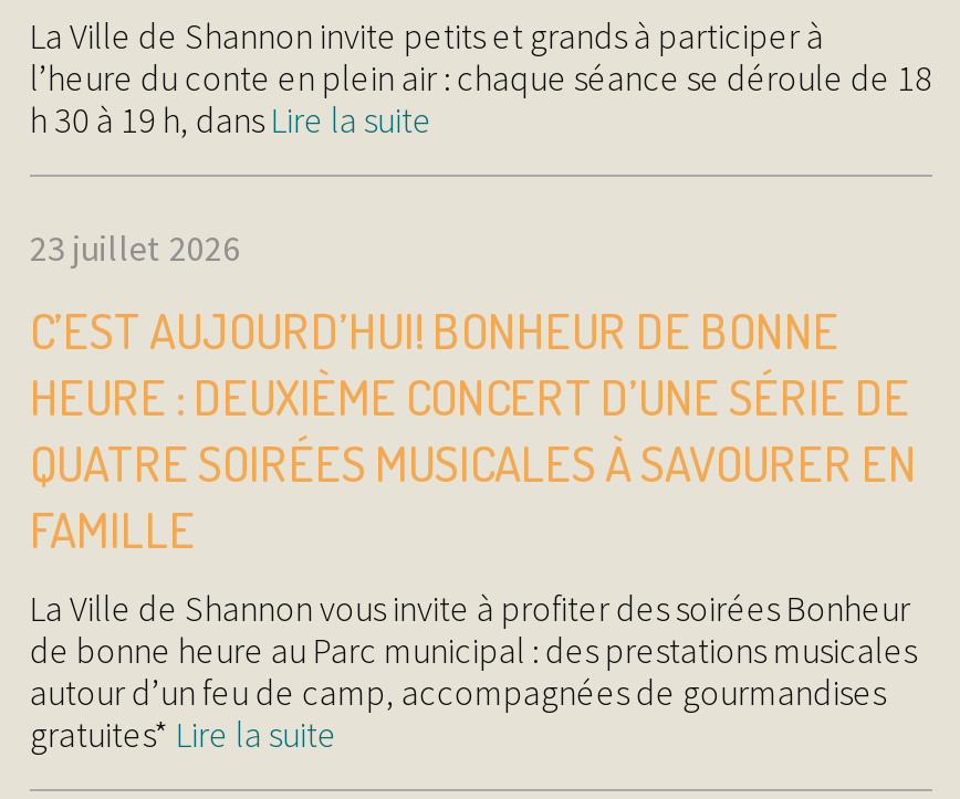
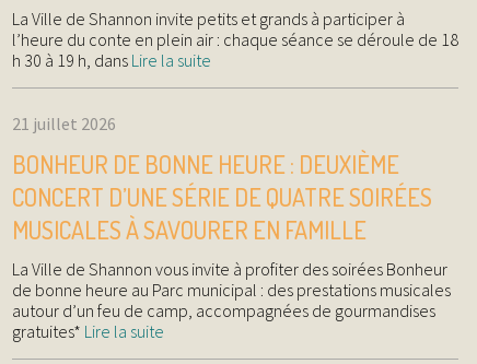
[30,225,240,270] 23 juillet 2026 -> [12,113,116,134] 21 juillet 2026
[30,298,917,559] C’EST AUJOURD’HUI! BONHEUR DE BONNE | HEURE : DEUXIÈME CONCERT D’UNE SÉRIE DE | QUATRE SOIRÉES MUSICALES À SAVOURER EN | FAMILLE -> [12,149,432,245] BONHEUR DE BONNE HEURE : DEUXIÈME | CONCERT D’UNE SÉRIE DE QUATRE SOIRÉES | MUSICALES À SAVOURER EN FAMILLE

